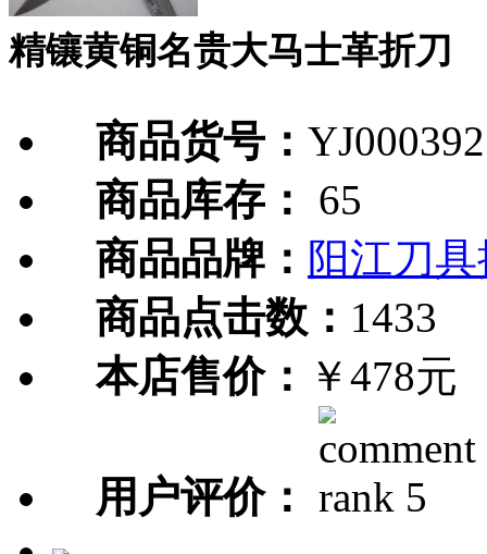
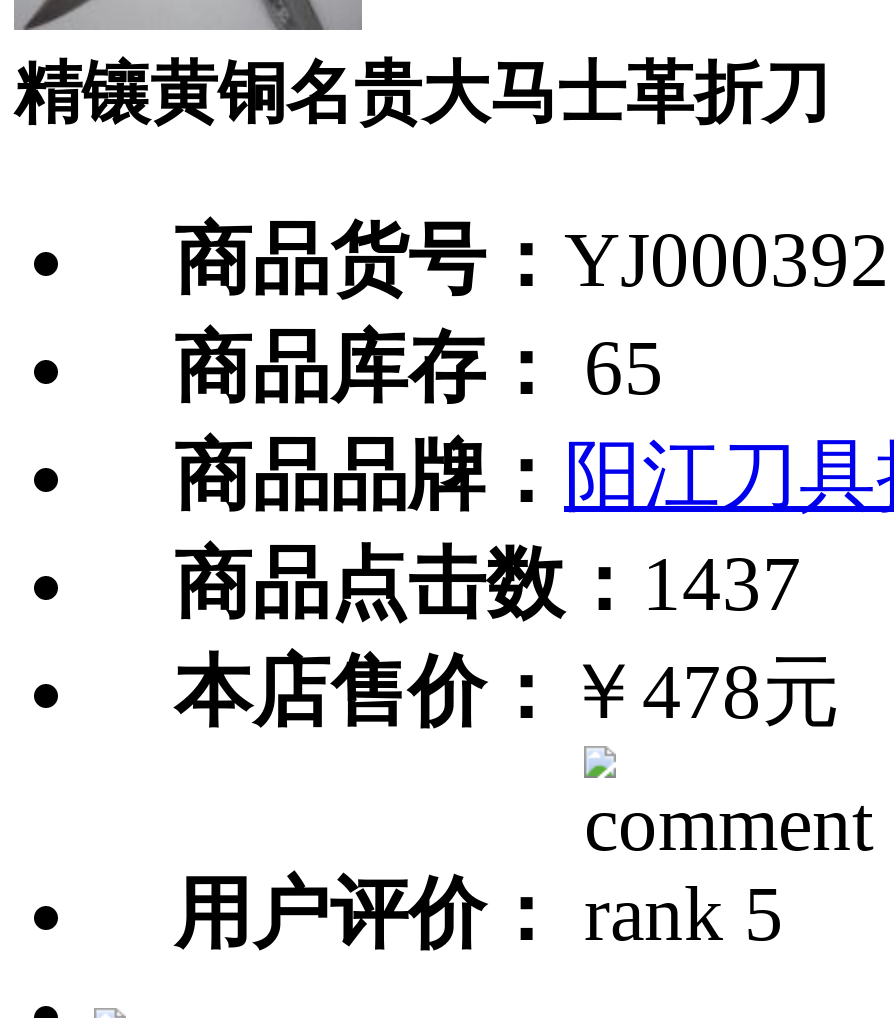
[96,294,437,341] 商品点击数：1433 -> [174,541,802,627] 商品点击数：1437

